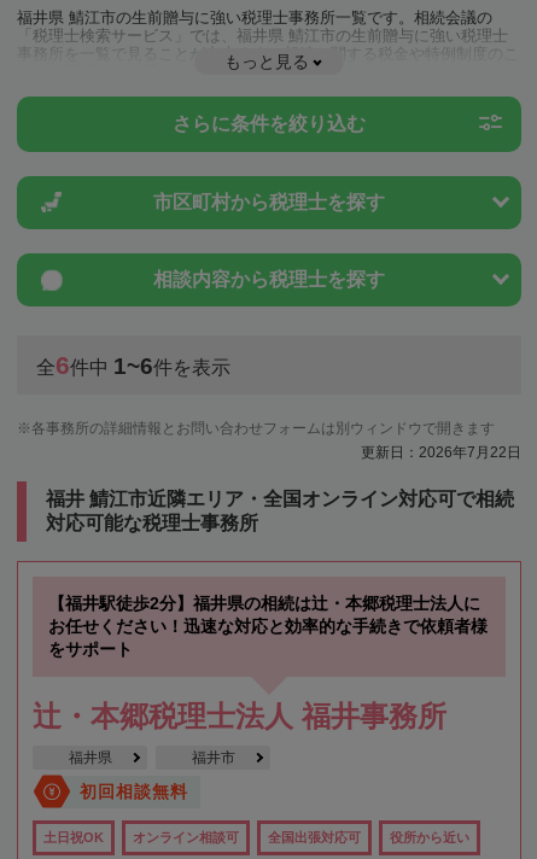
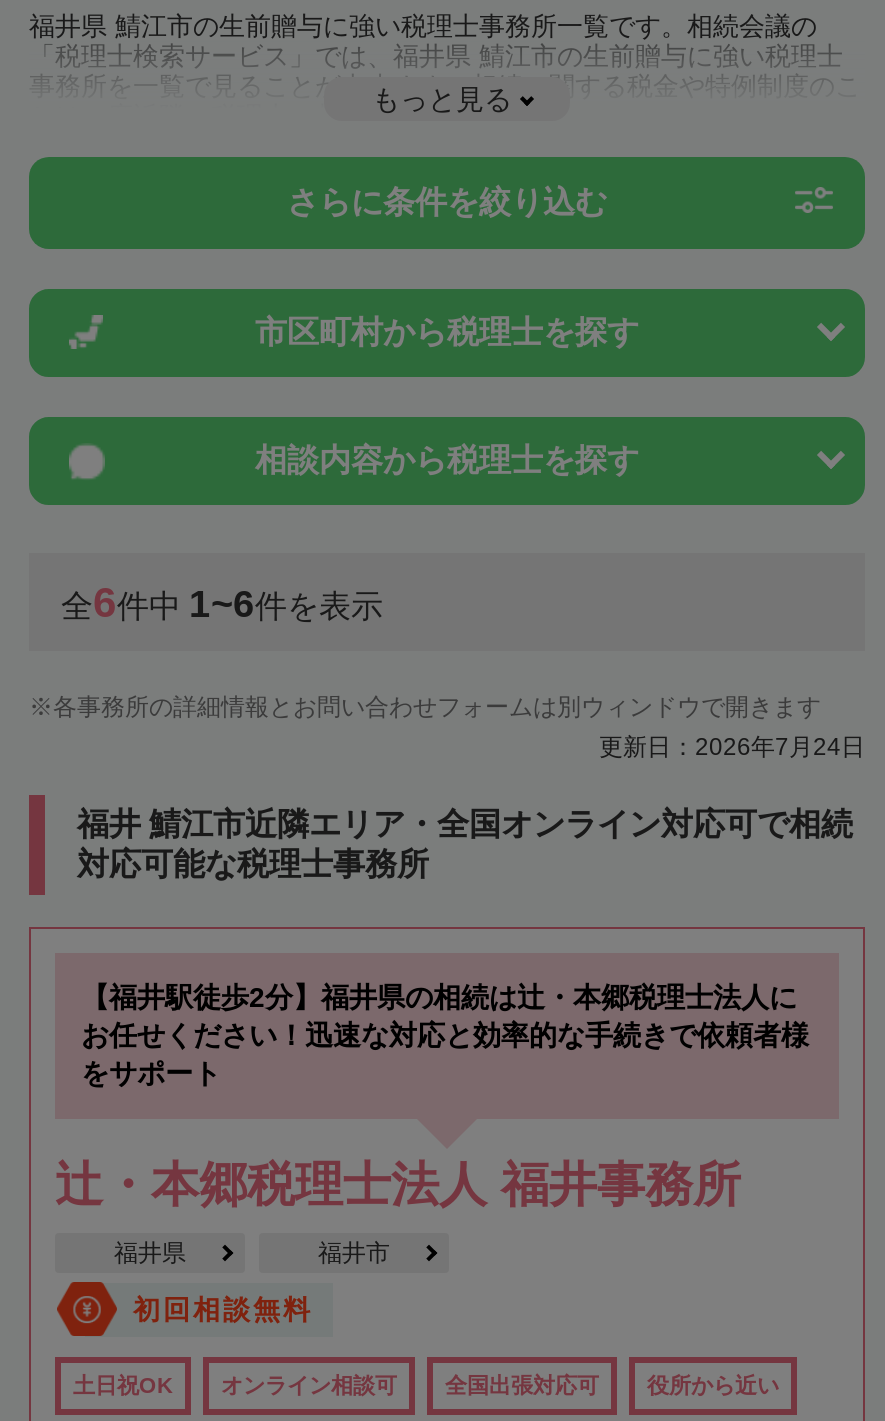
[361,444,521,461] 更新日：2026年7月22日 -> [599,732,865,760] 更新日：2026年7月24日

